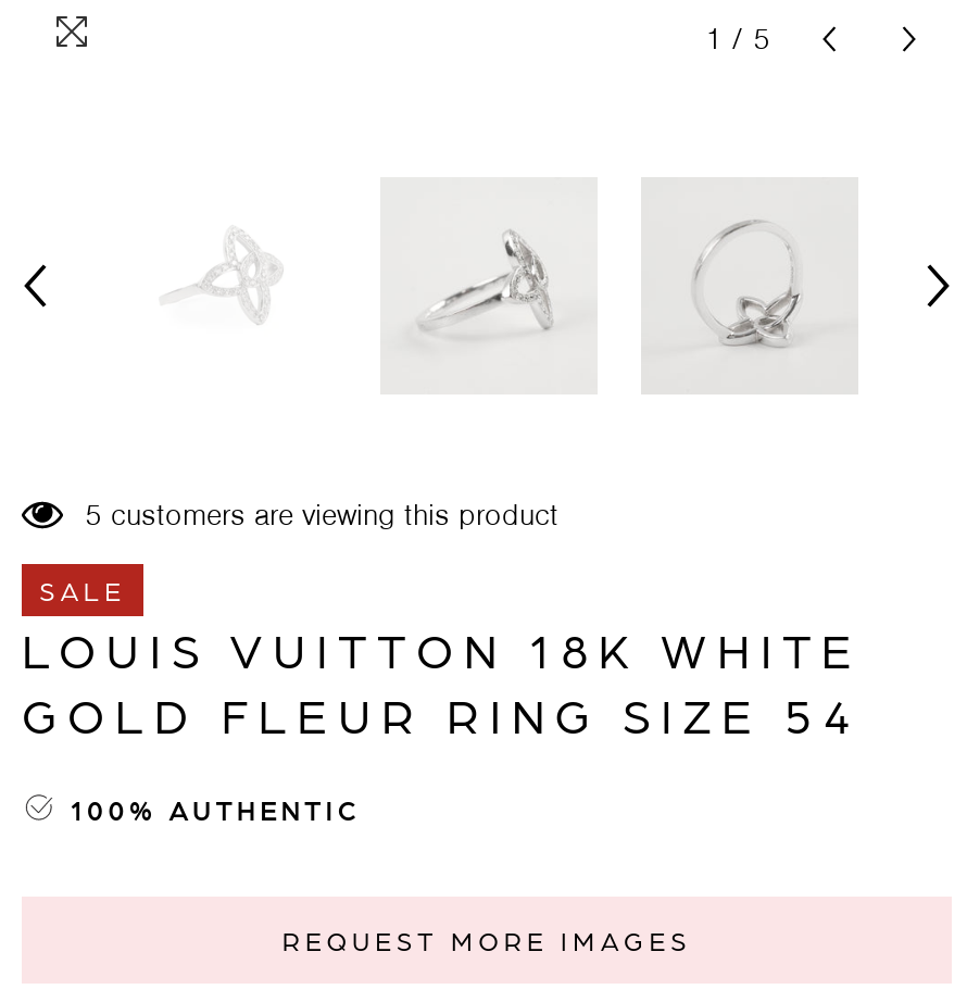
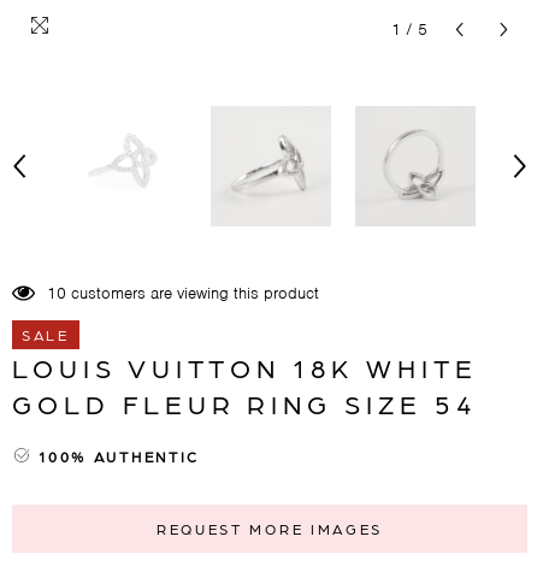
[85,497,558,534] 5 customers are viewing this product -> [47,283,319,303] 10 customers are viewing this product

